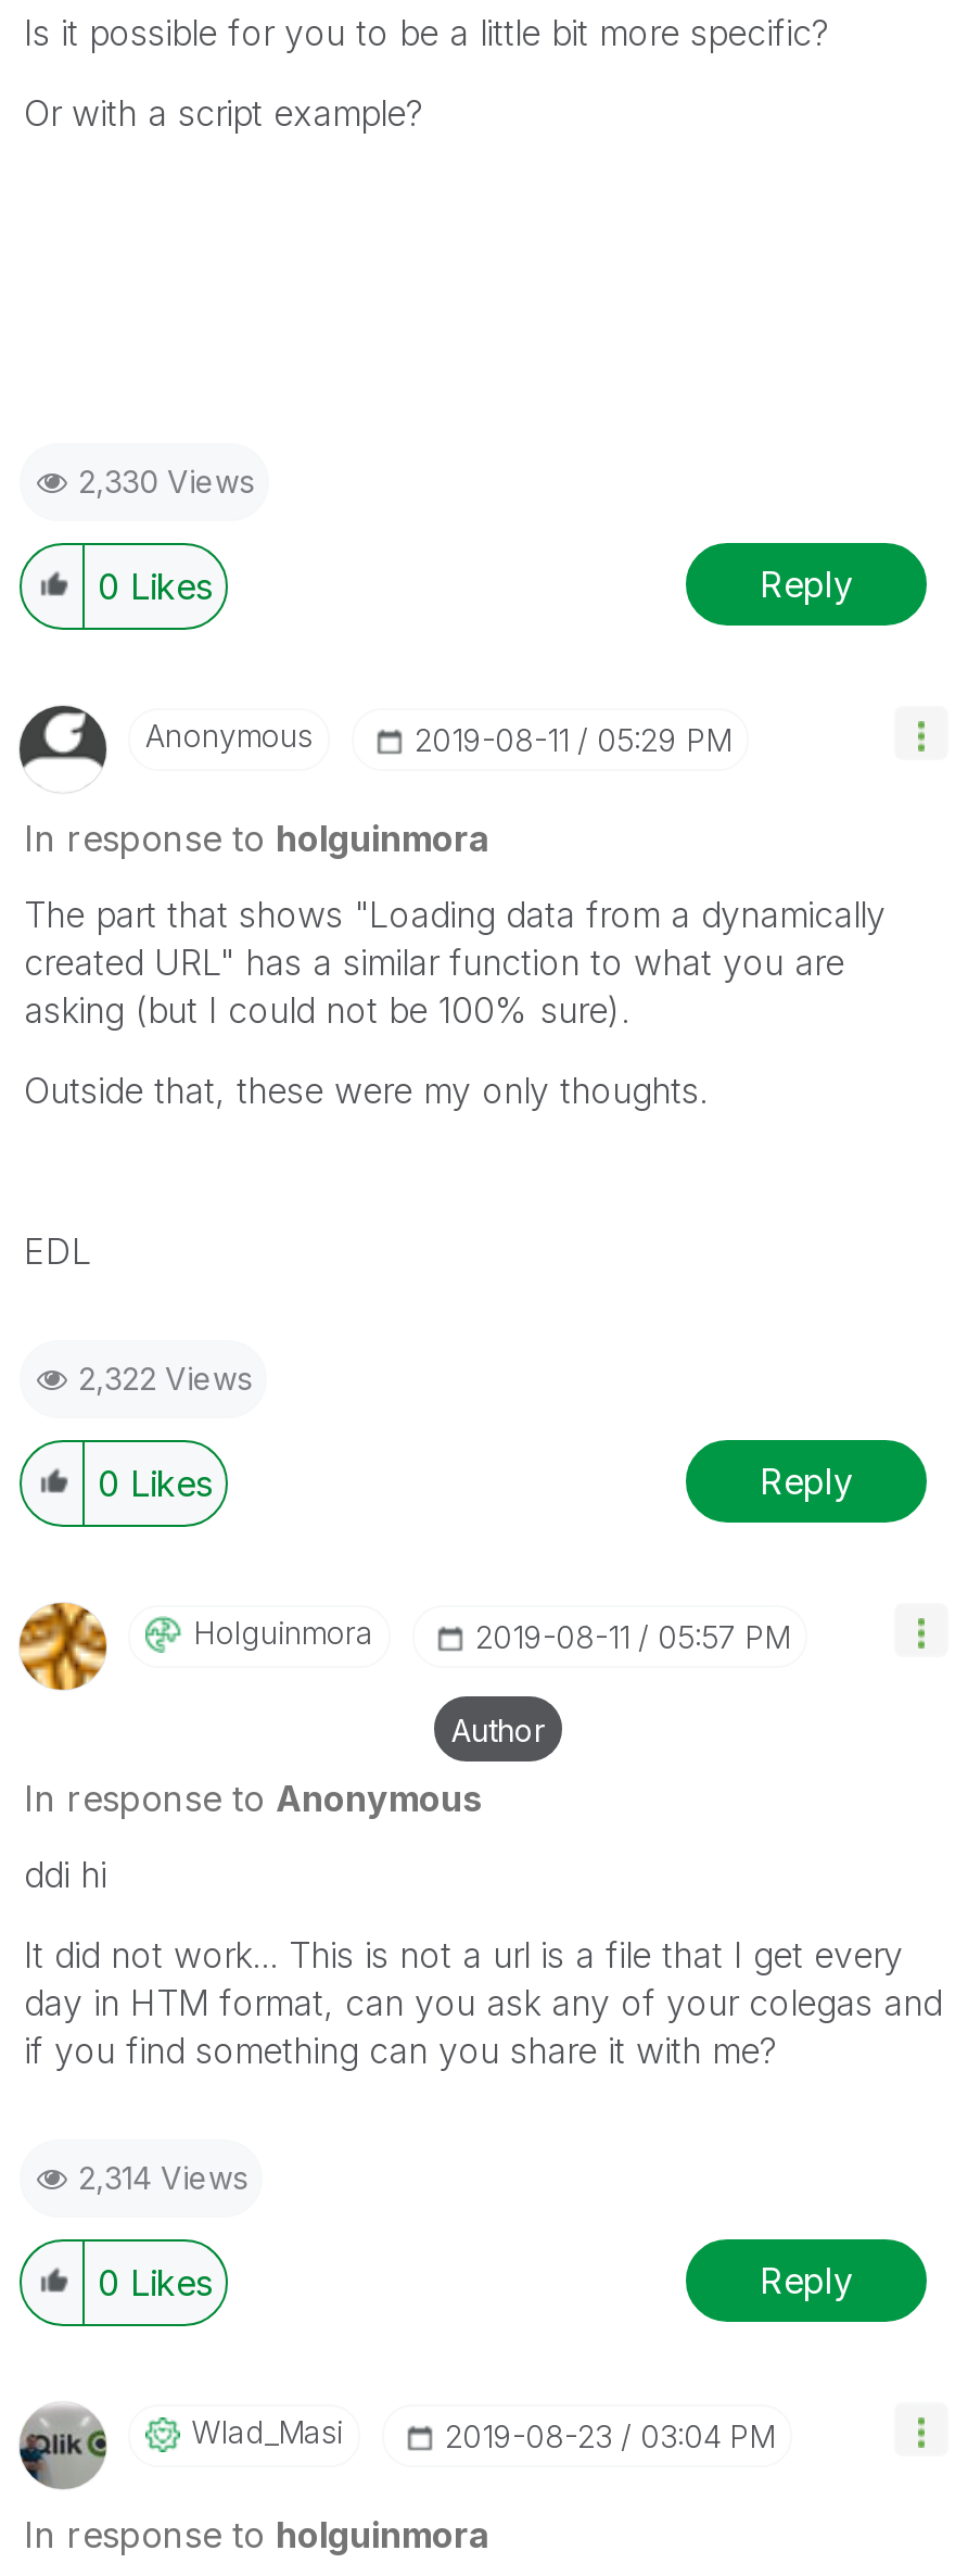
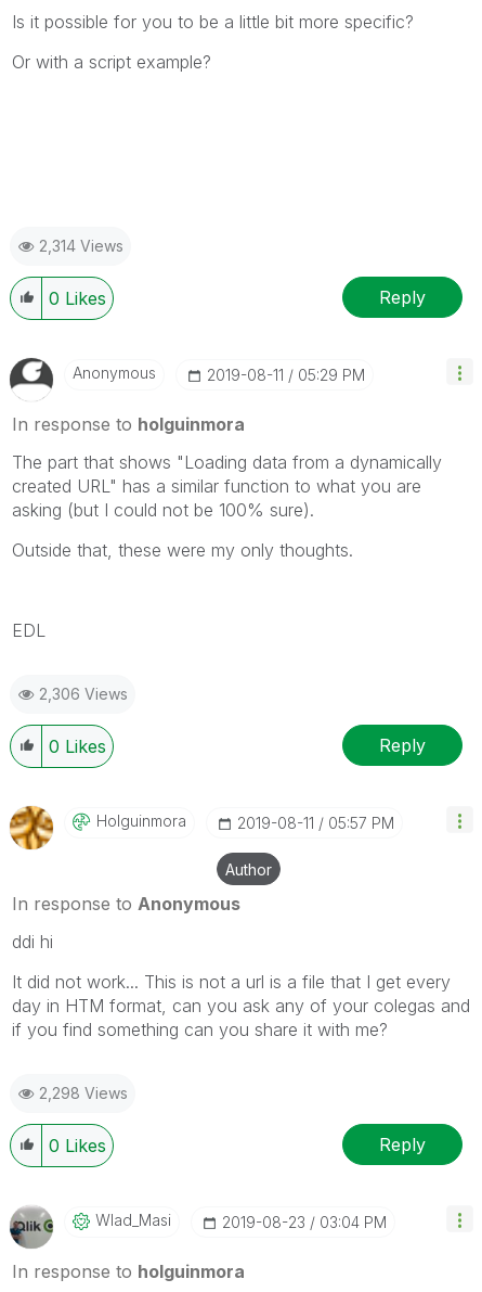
[78,463,254,500] 2,330 Views -> [39,237,123,255] 2,314 Views
[78,1360,252,1397] 2,322 Views -> [39,685,128,703] 2,306 Views
[78,2159,247,2196] 2,314 Views -> [39,1084,128,1102] 2,298 Views

